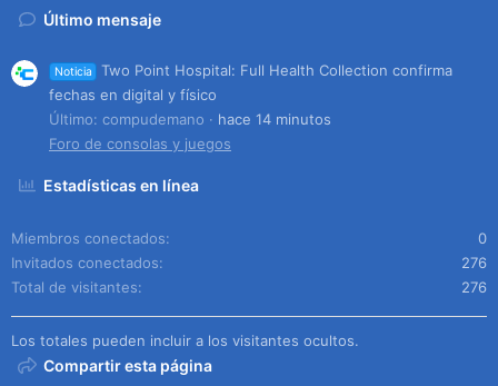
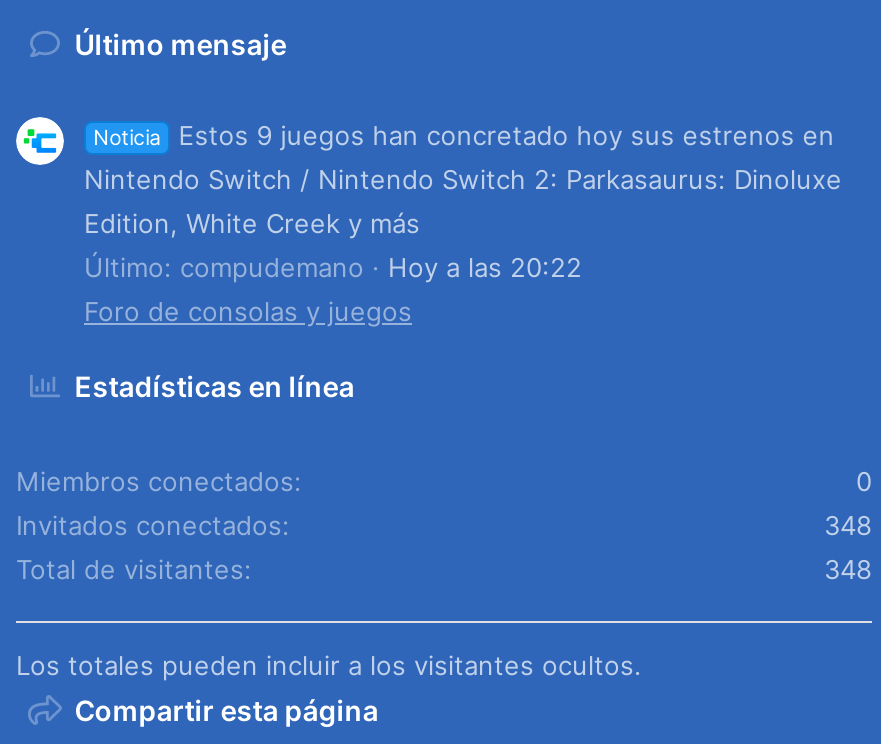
[49,61,453,103] Two Point Hospital: Full Health Collection confirma | fechas en digital y físico -> [84,118,842,238] Estos 9 juegos han concretado hoy sus estrenos en | Nintendo Switch / Nintendo Switch 2: Parkasaurus: Dinoluxe | Edition, White Creek y más
[49,110,331,128] Último: compudemano hace 14 minutos -> [84,250,582,282] Último: compudemano Hoy a las 20:22
[461,253,487,271] 276 -> [824,508,872,540] 348
[461,278,487,296] 276 -> [824,552,872,584] 348

